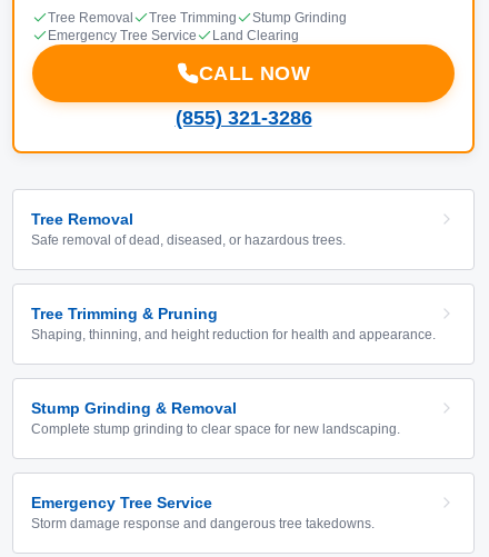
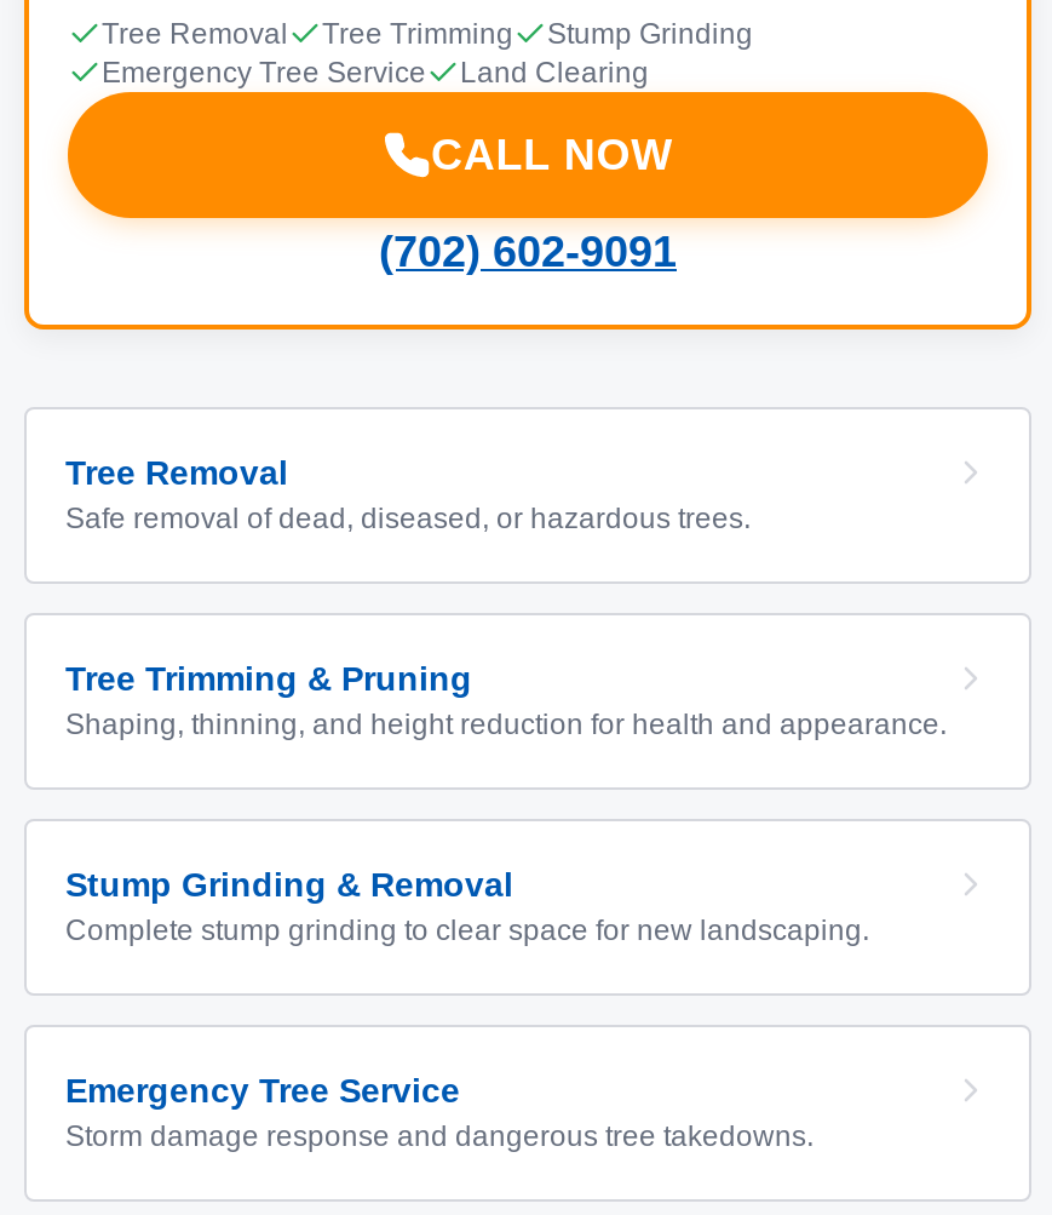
[175,107,312,129] (855) 321-3286 -> [379,228,677,276] (702) 602-9091

